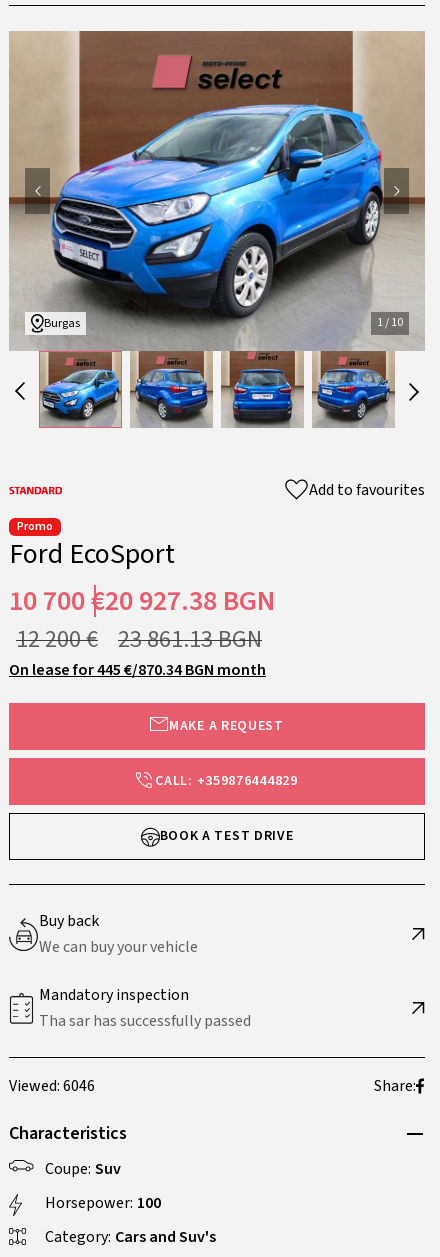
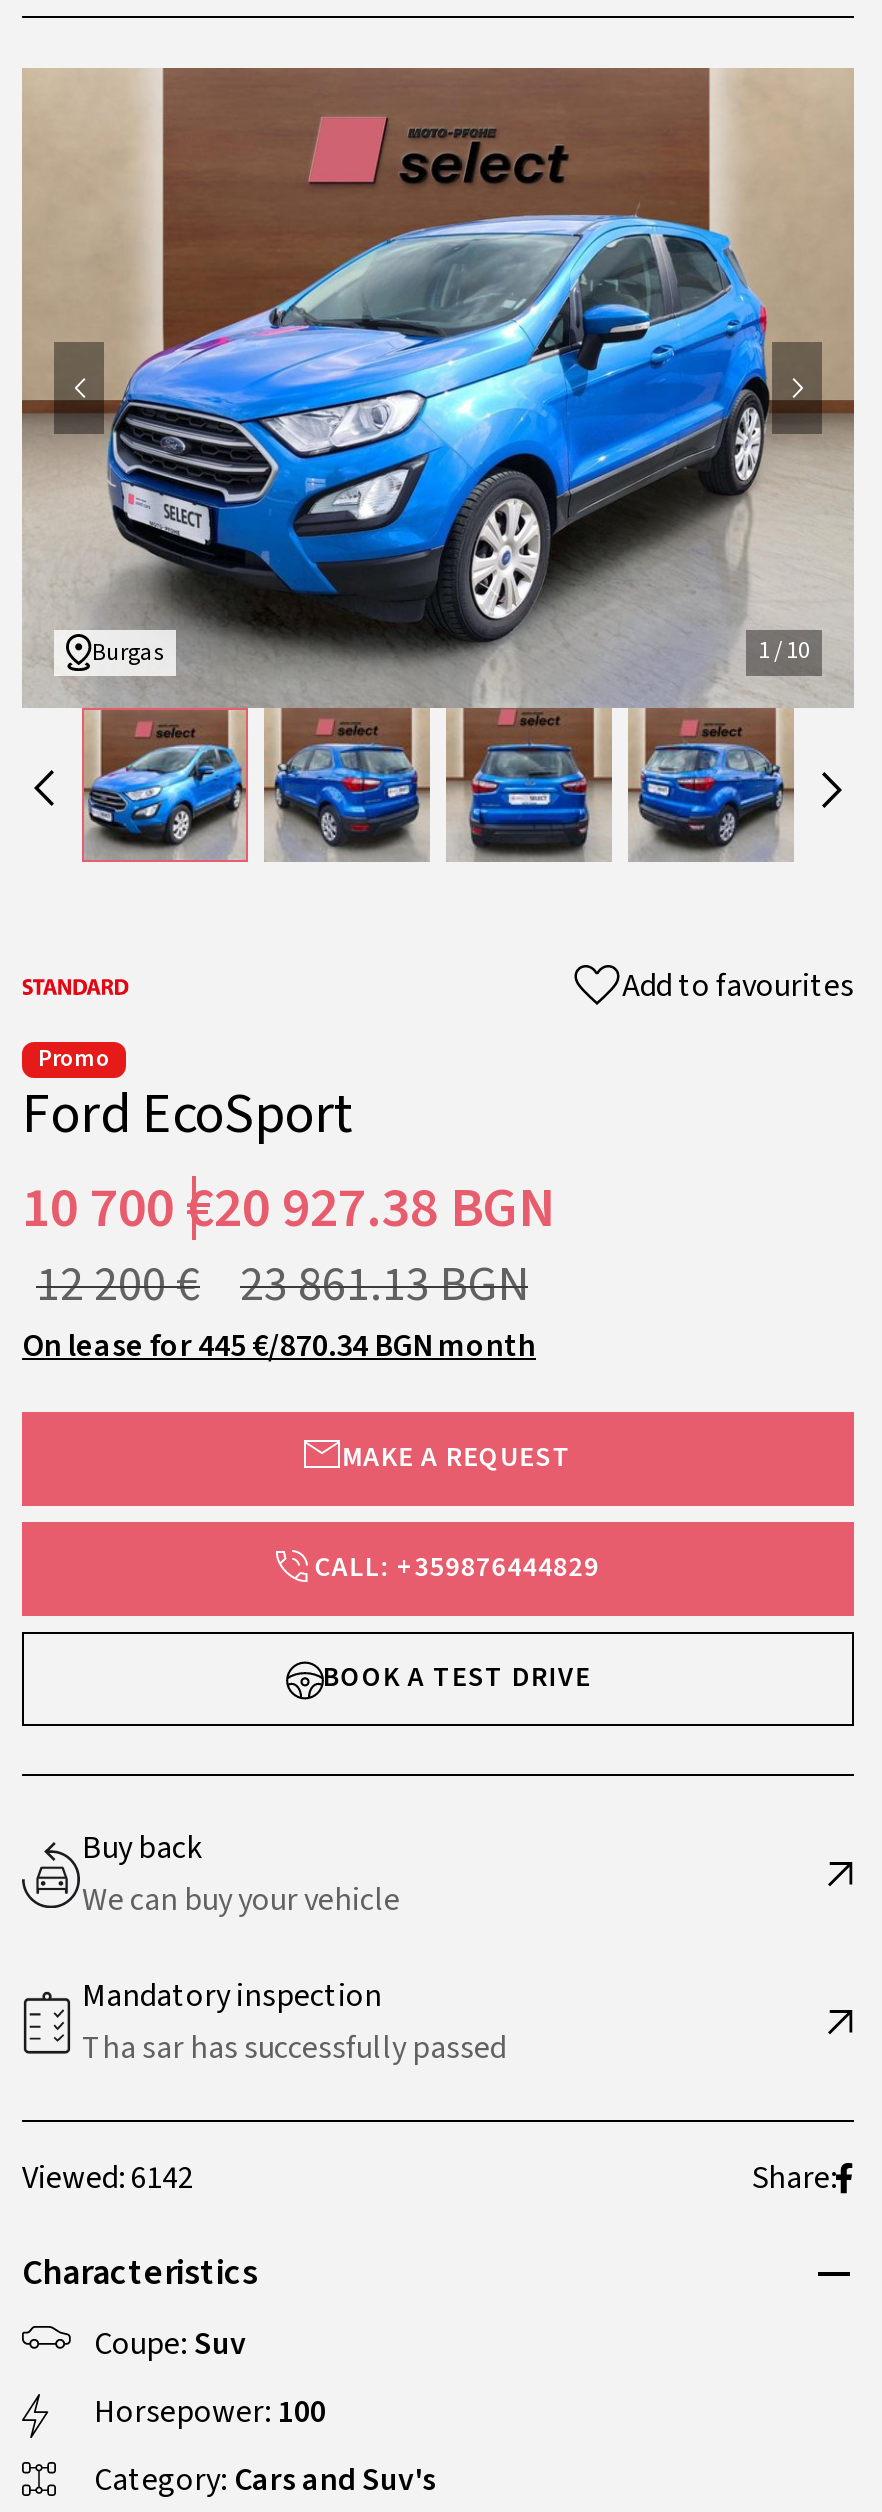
[9,1075,95,1097] Viewed: 6046 -> [22,2156,194,2200] Viewed: 6142

